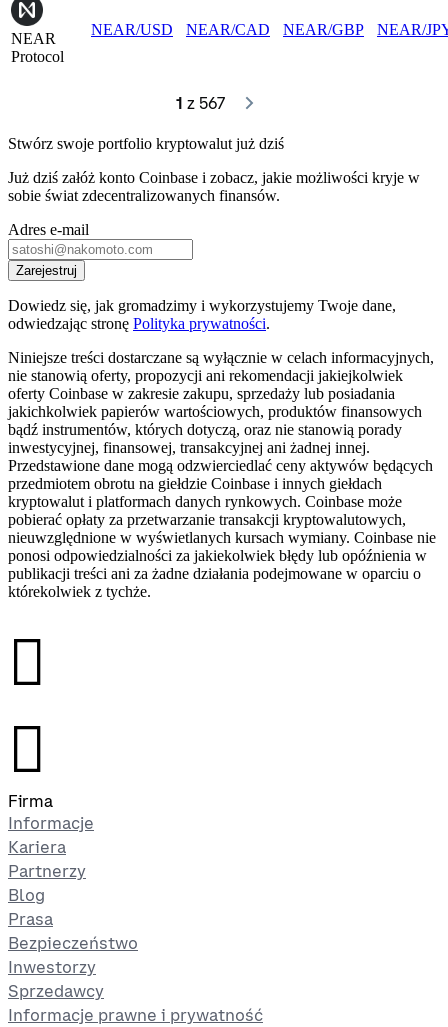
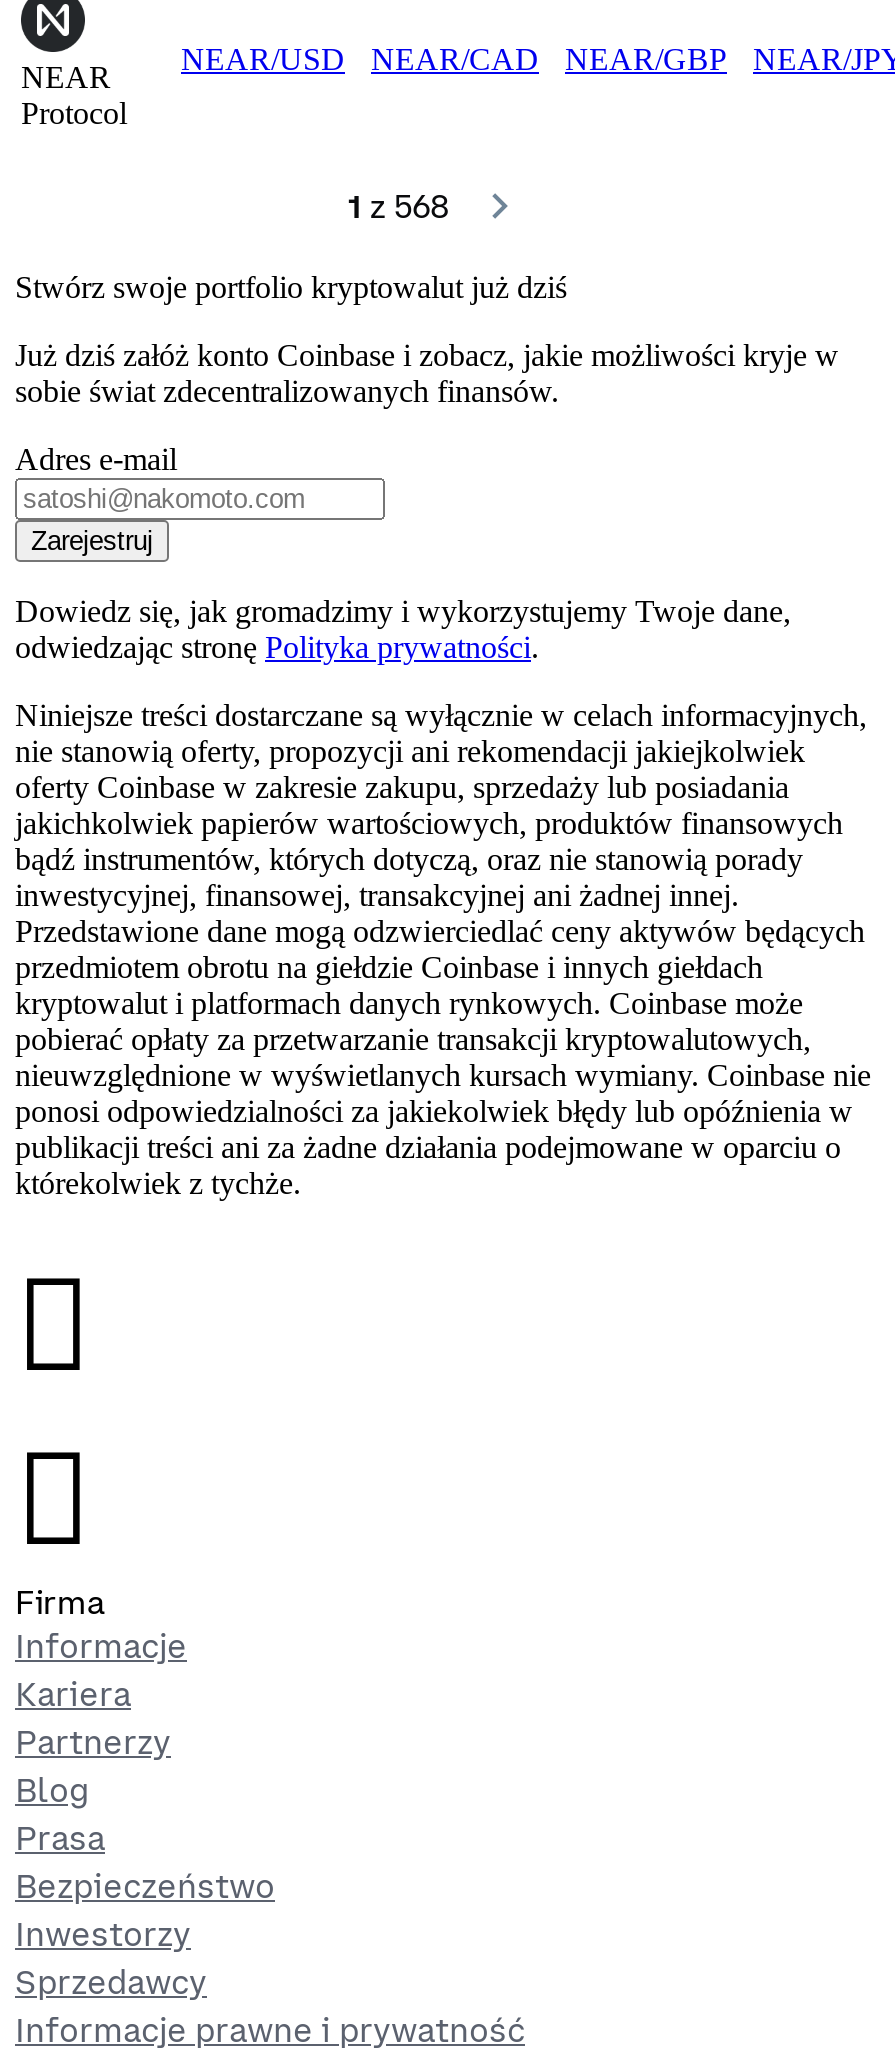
[175,92,224,112] 1 z 567 -> [348,185,450,225] 1 z 568

